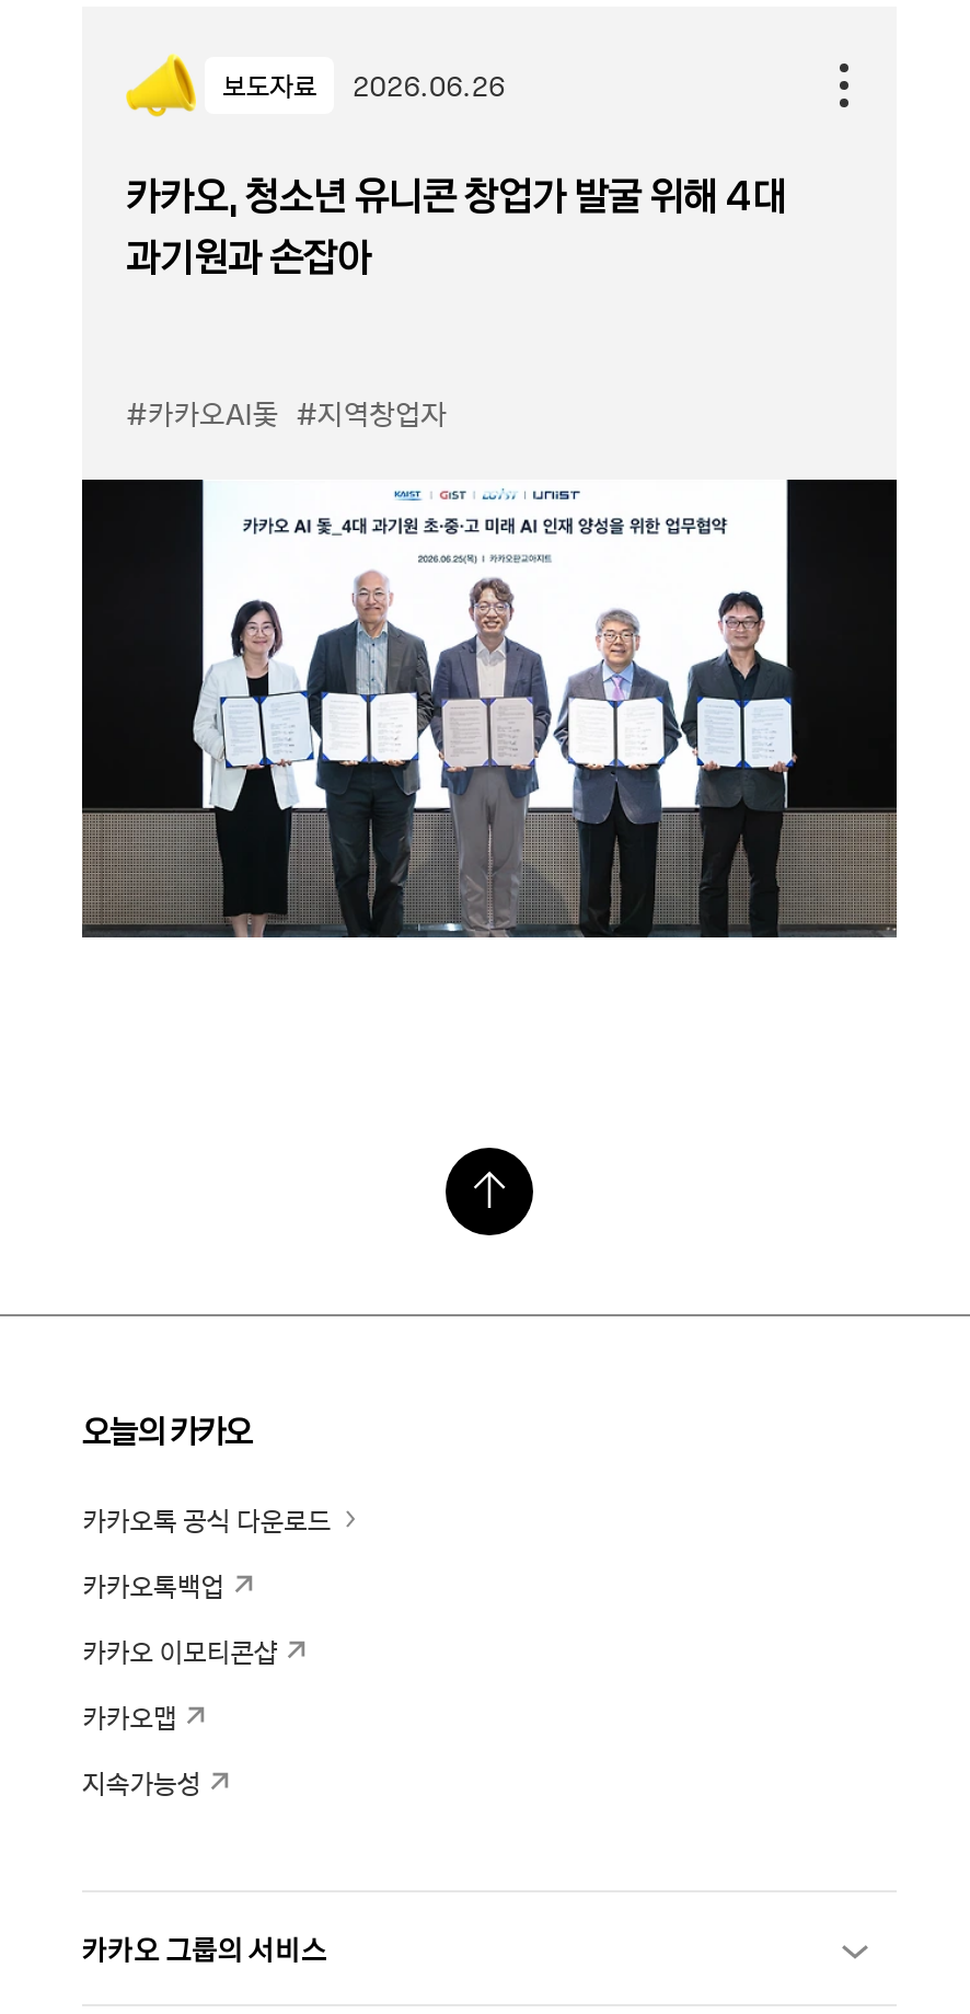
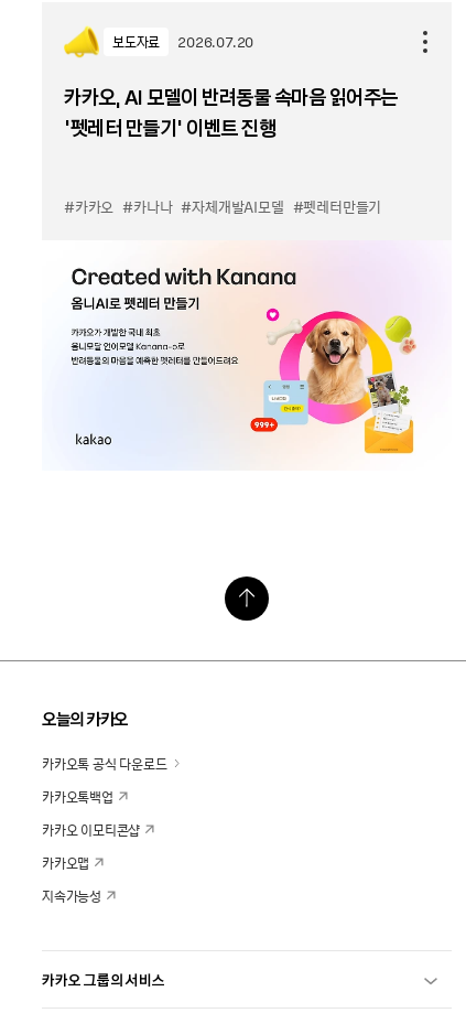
[222,66,505,106] 보도자료 2026.06.26 -> [112,32,254,52] 보도자료 2026.07.20
[126,165,786,285] 카카오, 청소년 유니콘 창업가 발굴 위해 4대 | 과기원과 손잡아 -> [64,82,397,142] 카카오, AI 모델이 반려동물 속마음 읽어주는 | '펫레터 만들기' 이벤트 진행
[126,393,446,434] #카카오AI돛 #지역창업자 -> [64,196,381,217] #카카오 #카나나 #자체개발AI모델 #펫레터만들기
[80,477,899,940] [image] -> [42,240,452,471] [image]

